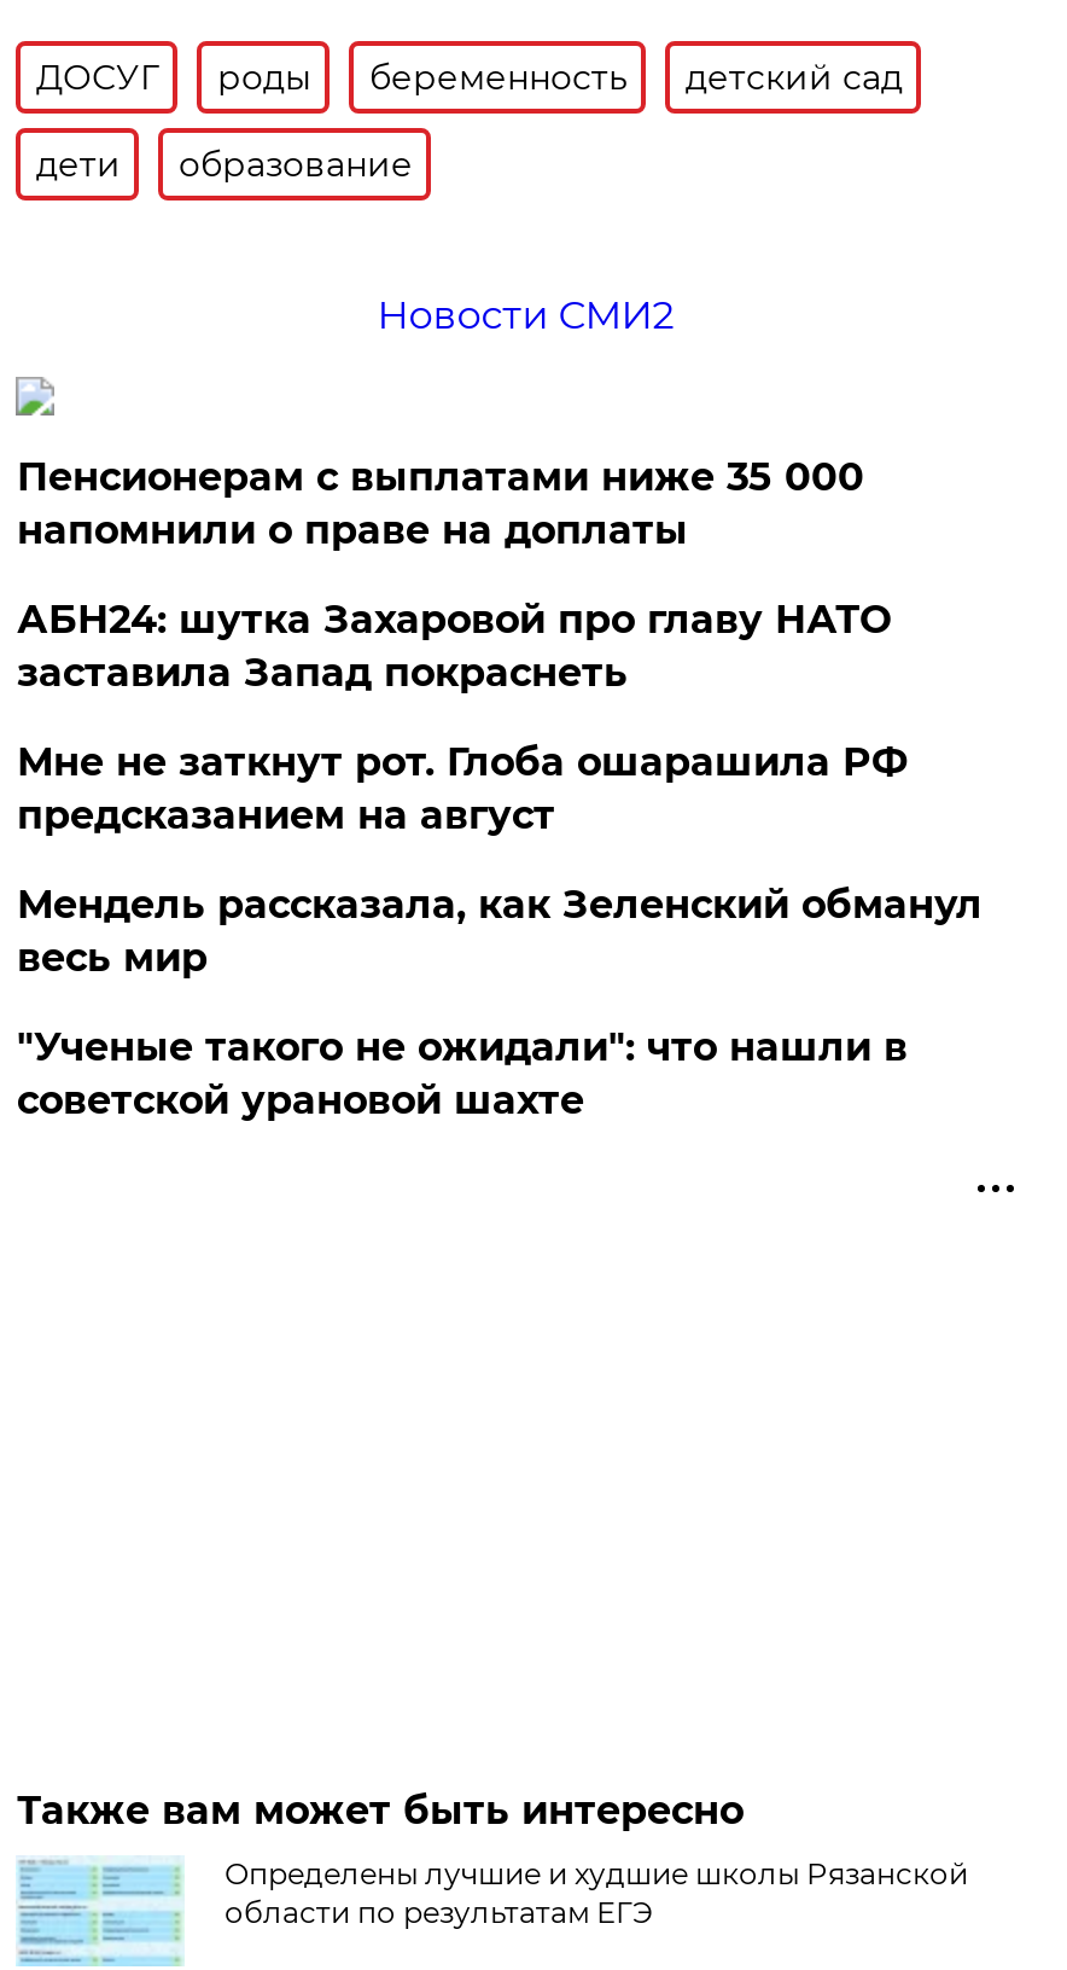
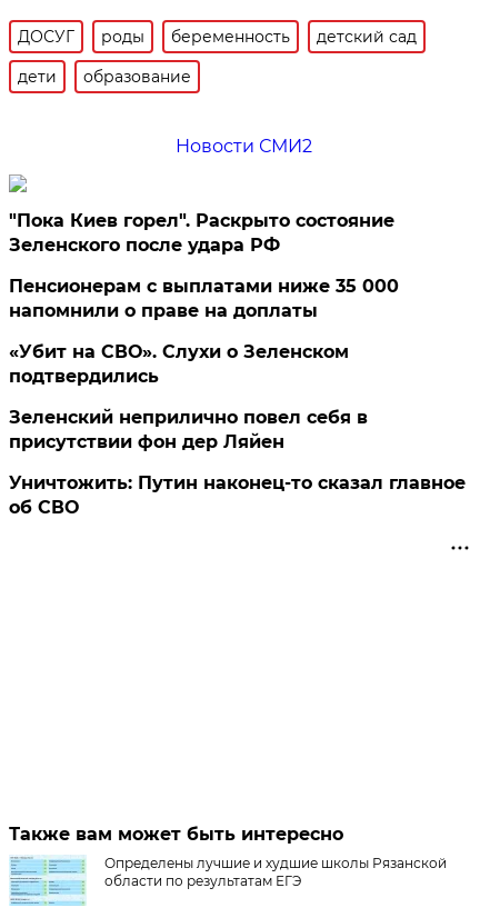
none -> [9,210,395,256] "Пока Киев горел". Раскрыто состояние | Зеленского после удара РФ
moved [17,454,864,553] -> [9,276,399,321]: Пенсионерам с выплатами ниже 35 000 | напомнили о праве на доплаты
[17,597,982,1123] АБН24: шутка Захаровой про главу НАТО | заставила Запад покраснеть | Мне не заткнут рот. Глоба ошарашила РФ | предсказанием на август | Мендель рассказала, как Зеленский обманул | весь мир | "Ученые такого не ожидали": что нашли в | советской урановой шахте -> [9,341,466,518] «Убит на СВО». Слухи о Зеленском | подтвердились | Зеленский неприлично повел cебя в | присутствии фон дер Ляйен | Уничтожить: Путин наконец-то сказал главное | об СВО

